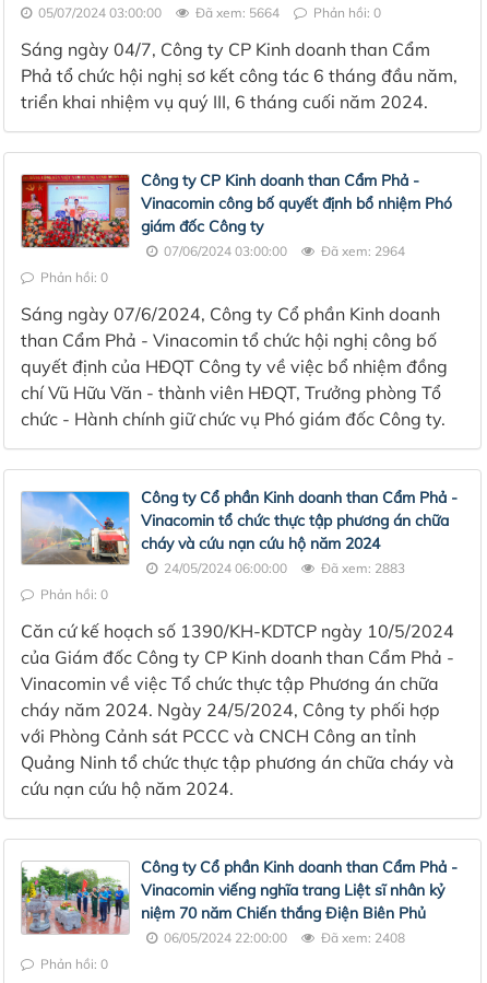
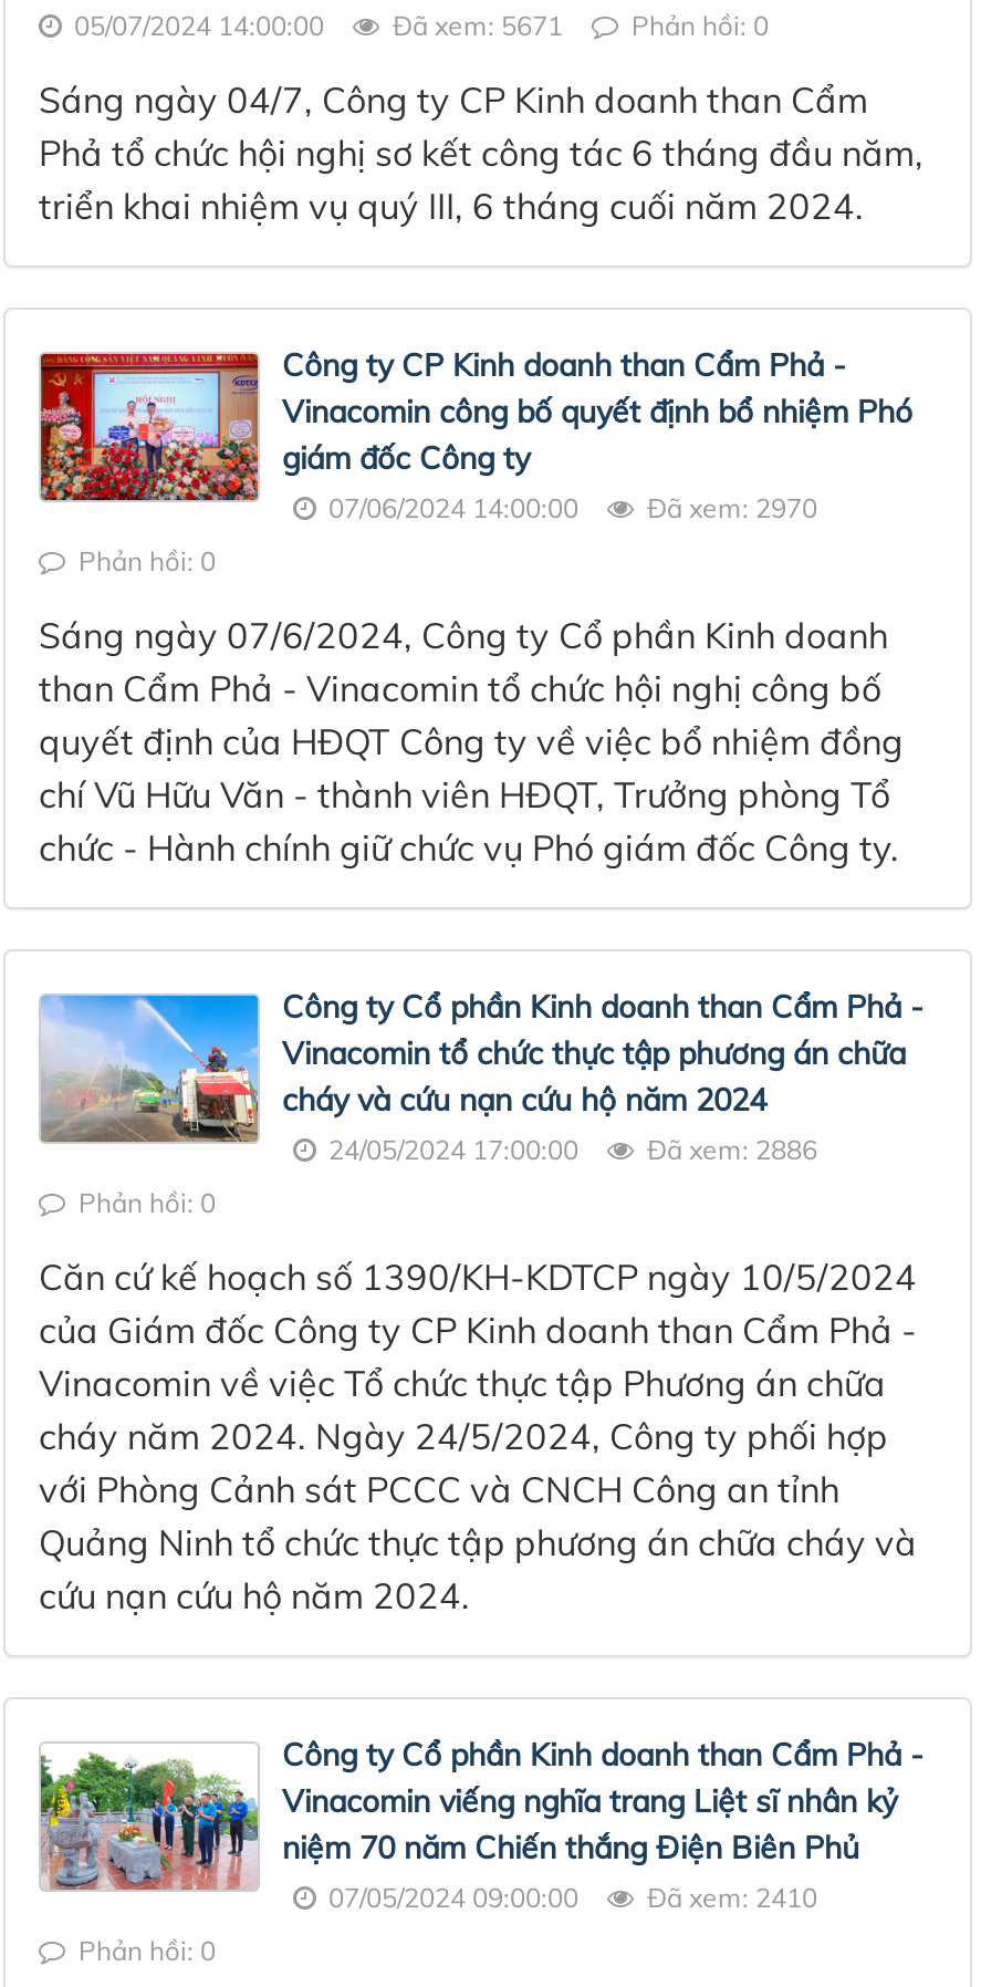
[35,4,162,21] 05/07/2024 03:00:00 -> [67,9,324,42] 05/07/2024 14:00:00
[192,4,280,21] Đã xem: 5664 -> [386,9,563,42] Đã xem: 5671
[161,243,287,259] 07/06/2024 03:00:00 -> [322,491,578,525] 07/06/2024 14:00:00
[318,243,405,259] Đã xem: 2964 -> [640,491,817,525] Đã xem: 2970
[161,560,287,576] 24/05/2024 06:00:00 -> [322,1133,578,1166] 24/05/2024 17:00:00
[318,560,405,576] Đã xem: 2883 -> [640,1133,817,1166] Đã xem: 2886
[161,930,287,946] 06/05/2024 22:00:00 -> [322,1881,578,1914] 07/05/2024 09:00:00
[318,930,405,946] Đã xem: 2408 -> [640,1881,817,1914] Đã xem: 2410

